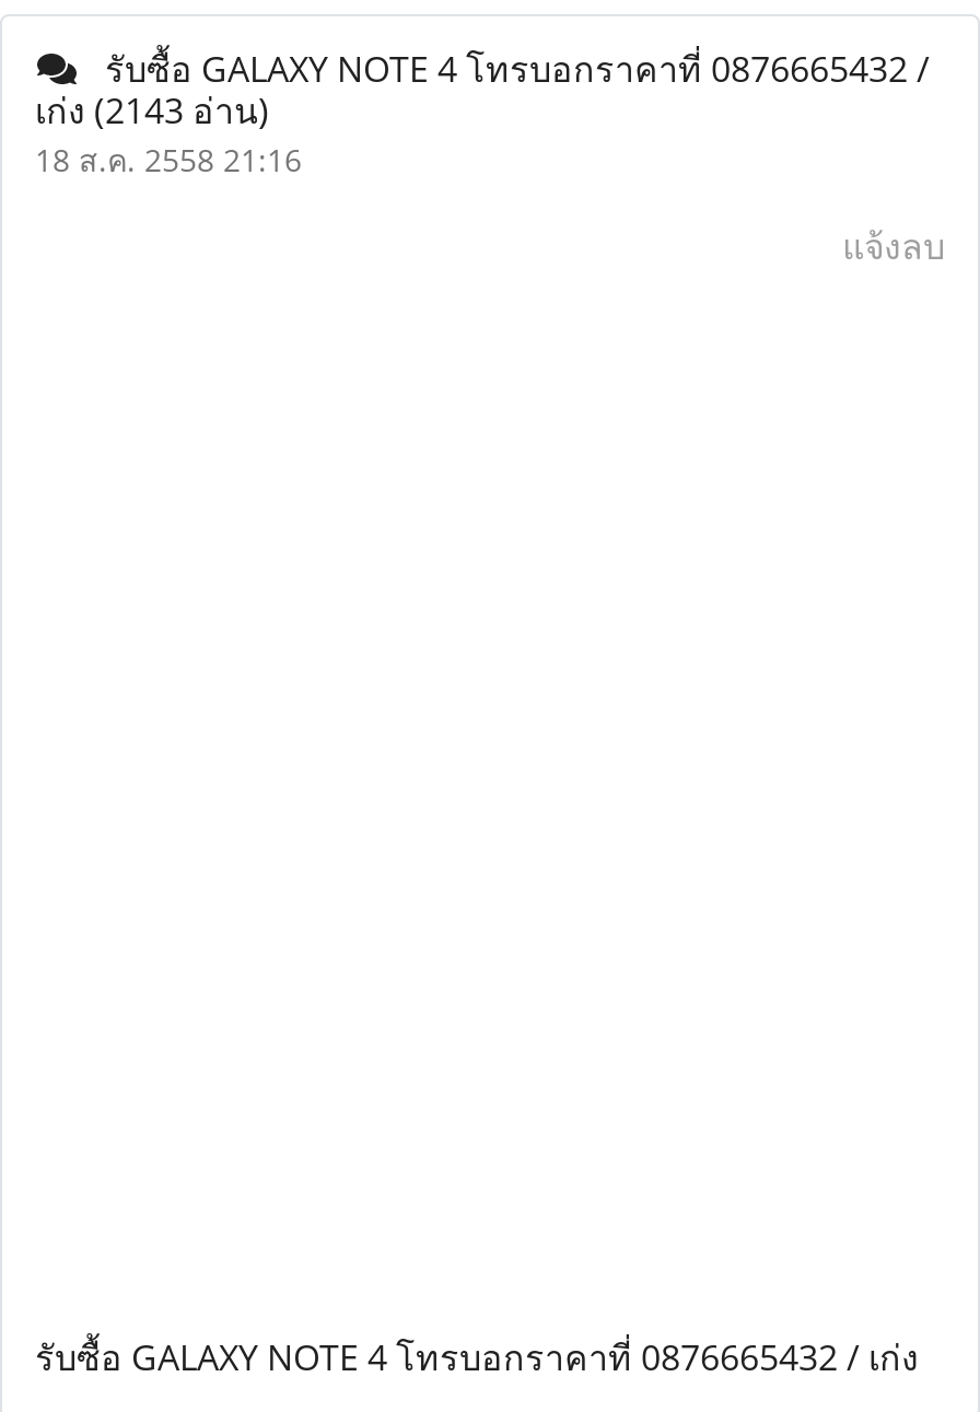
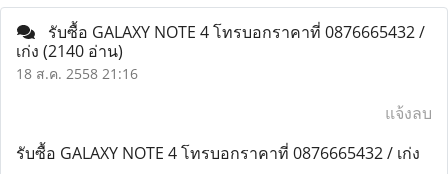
[35,86,269,135] เก่ง(2143 อ่าน) -> [16,40,123,62] เก่ง(2140 อ่าน)

